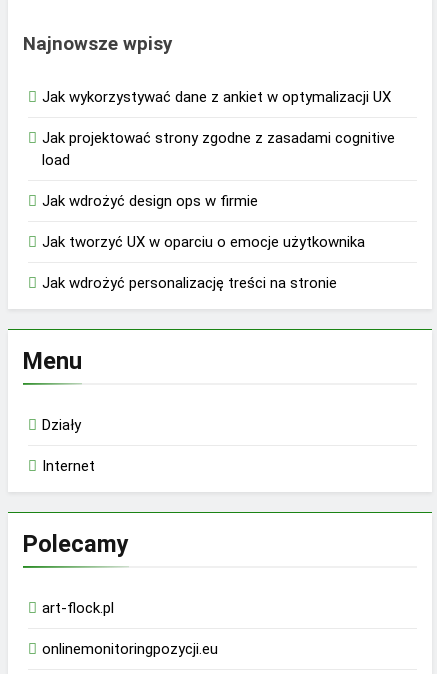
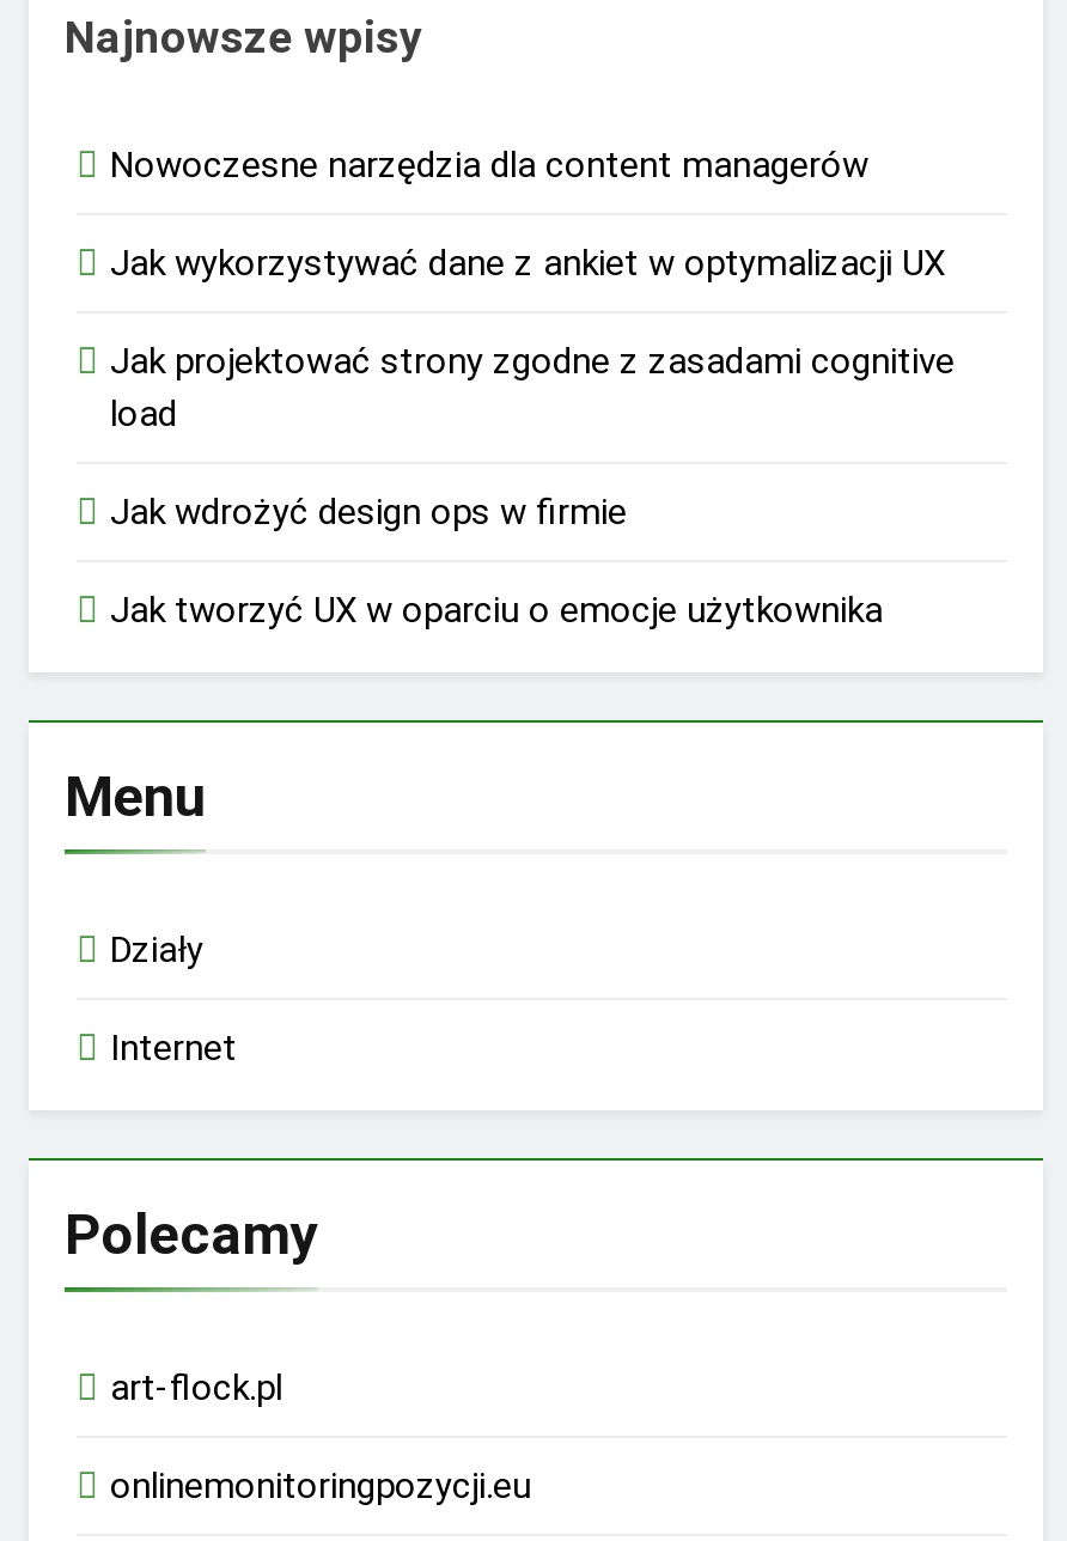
none -> [110,143,868,186] Nowoczesne narzędzia dla content managerów
moved [42,88,395,251] -> [110,241,955,631]: Jak wykorzystywać dane z ankiet w optymalizacji UX | Jak projektować strony zgodne z zasadami cognitive | load | Jak wdrożyć design ops w firmie | Jak tworzyć UX w oparciu o emocje użytkownika
[42,274,337,292] Jak wdrożyć personalizację treści na stronie -> none

